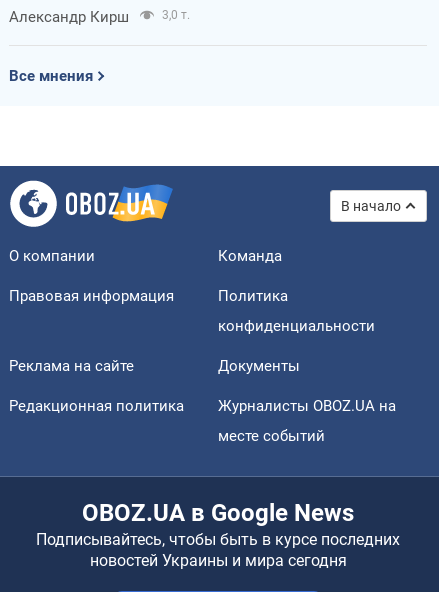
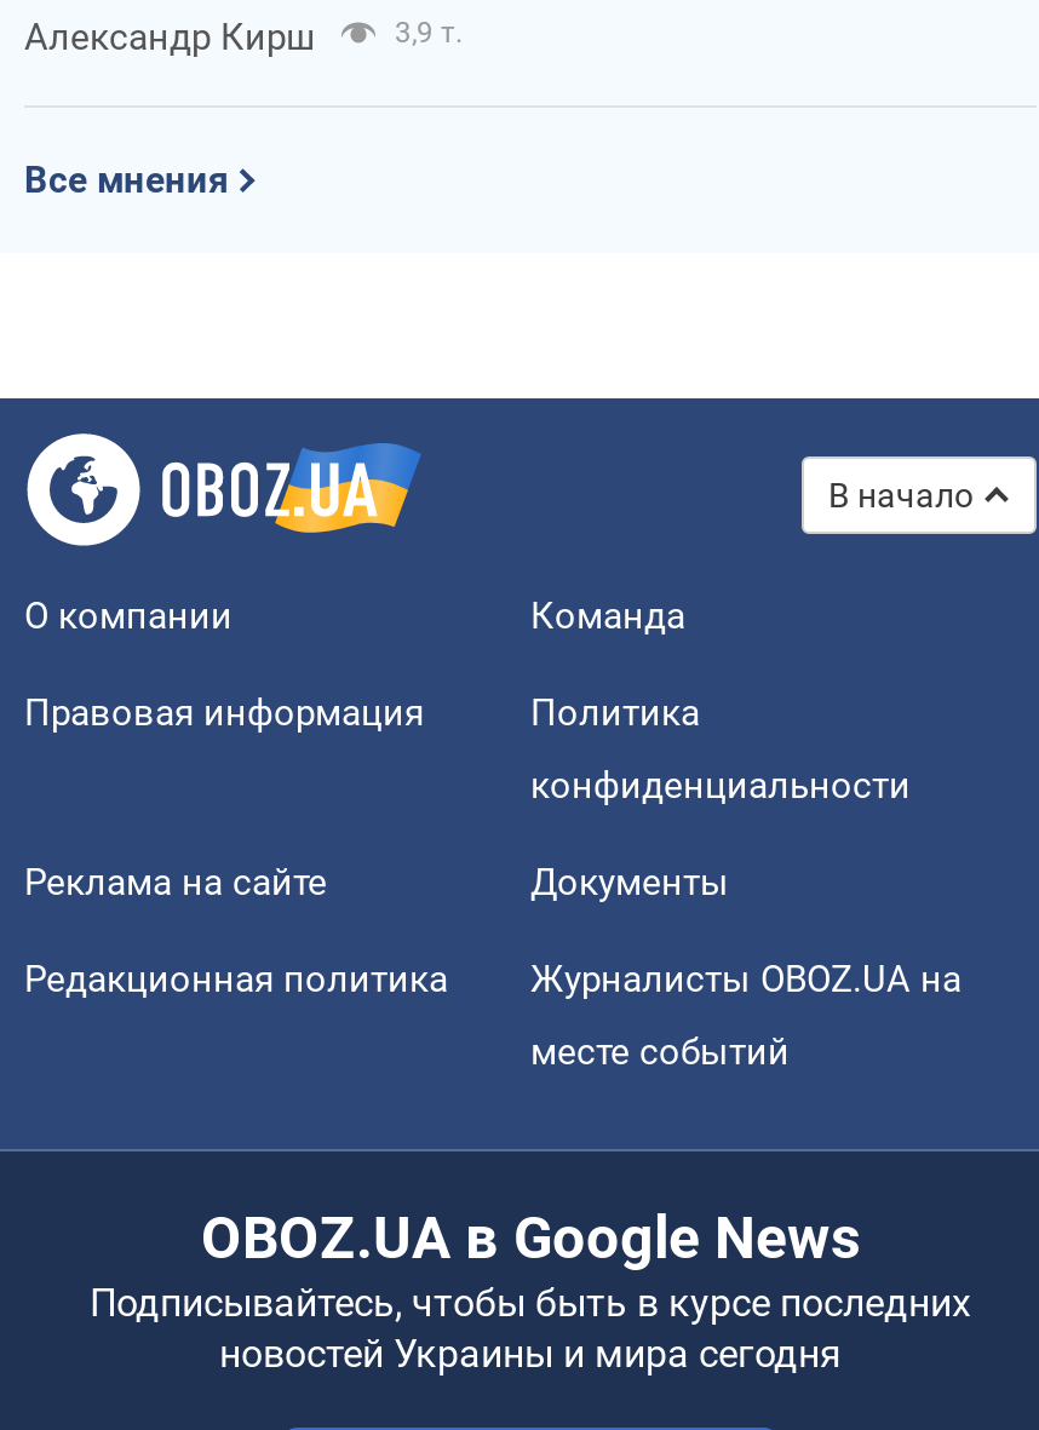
[162,8,190,22] 3,0 т. -> [395,15,463,49] 3,9 т.

